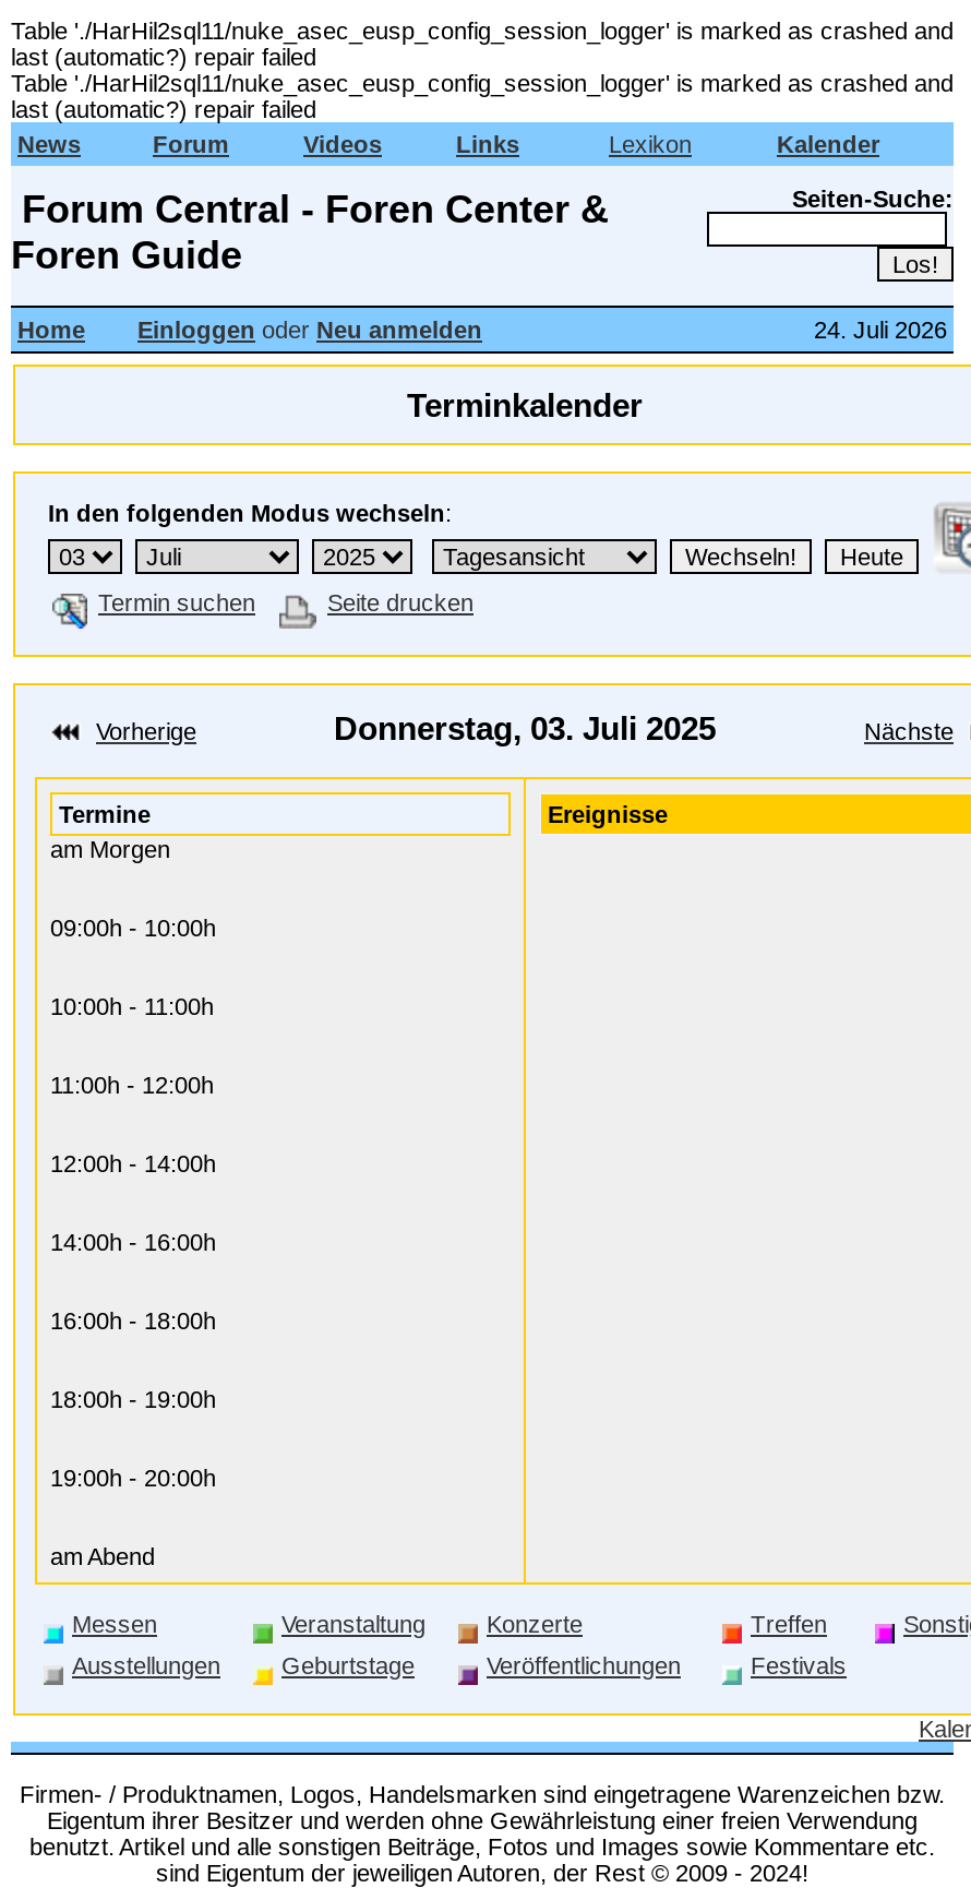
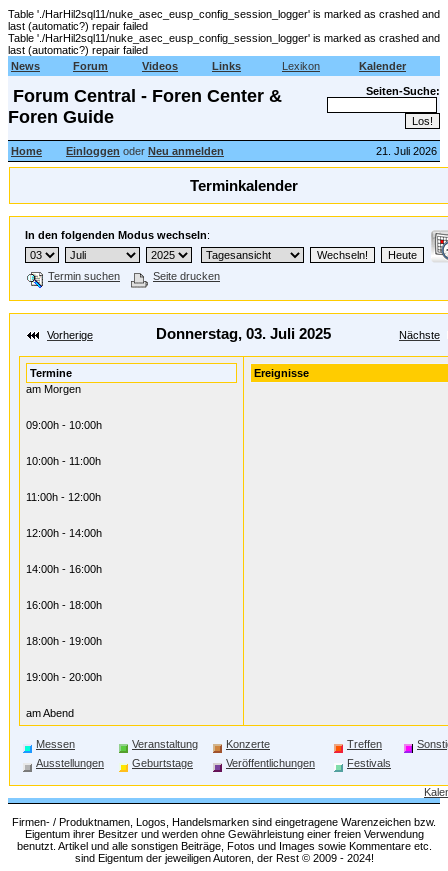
[814,316,947,343] 24. Juli 2026 -> [376,145,437,157] 21. Juli 2026

